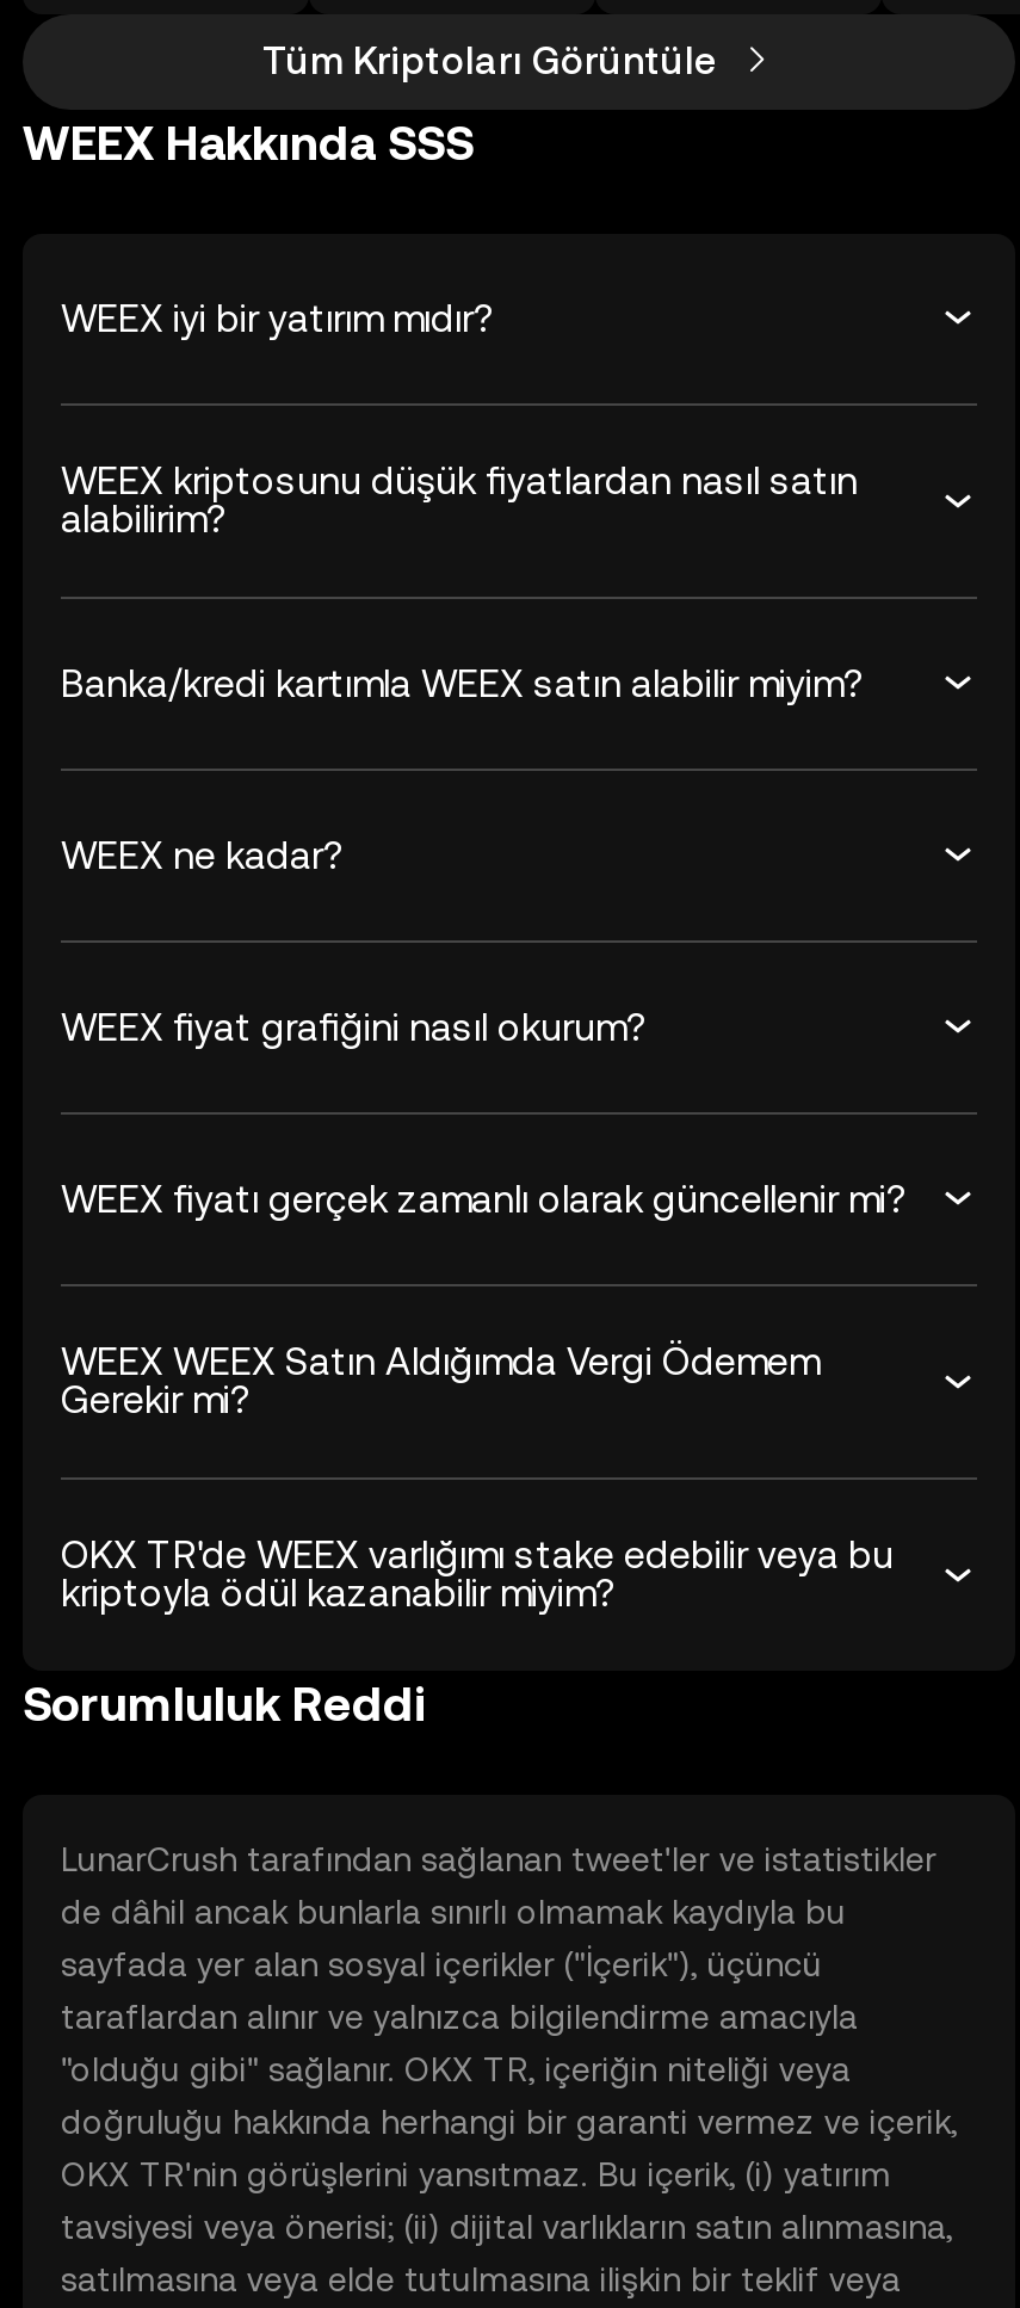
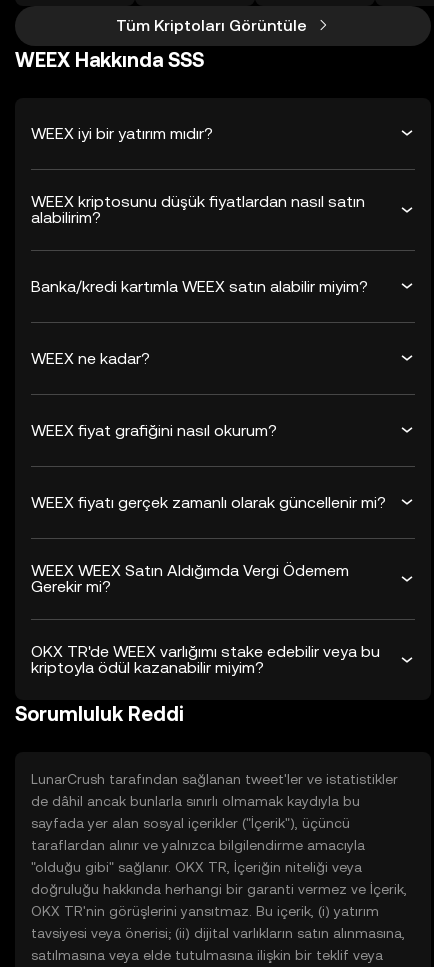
[61,2050,851,2088] "olduğu gibi" sağlanır. OKX TR, içeriğin niteliği veya -> [31,859,362,875] "olduğu gibi" sağlanır. OKX TR, İçeriğin niteliği veya
[61,2103,958,2141] doğruluğu hakkında herhangi bir garanti vermez ve içerik, -> [31,881,407,897] doğruluğu hakkında herhangi bir garanti vermez ve İçerik,

